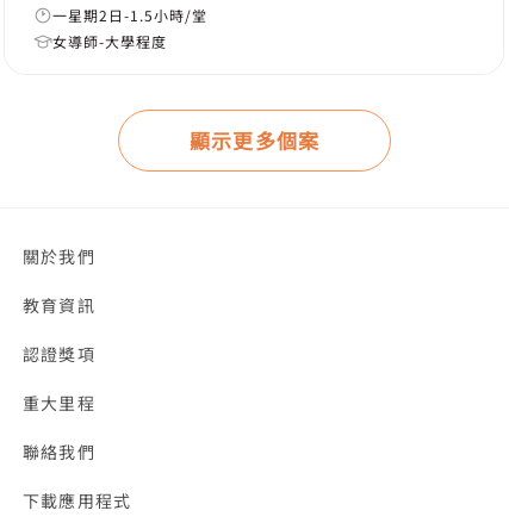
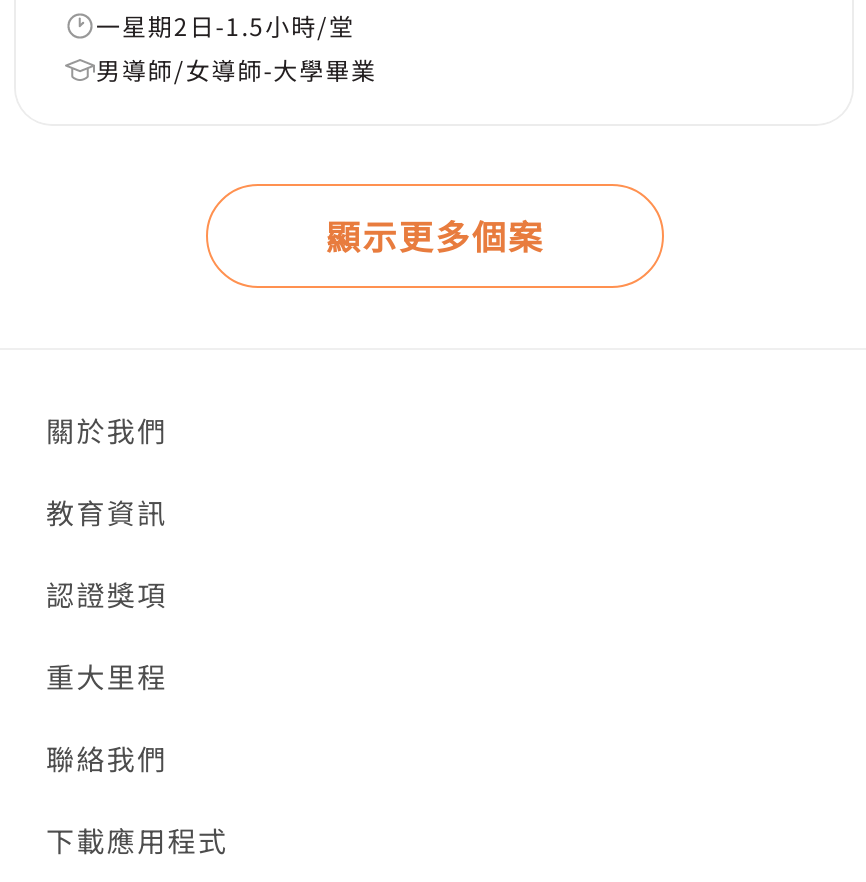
[52,31,167,51] 女導師-大學程度 -> [96,52,377,86] 男導師/女導師-大學畢業

